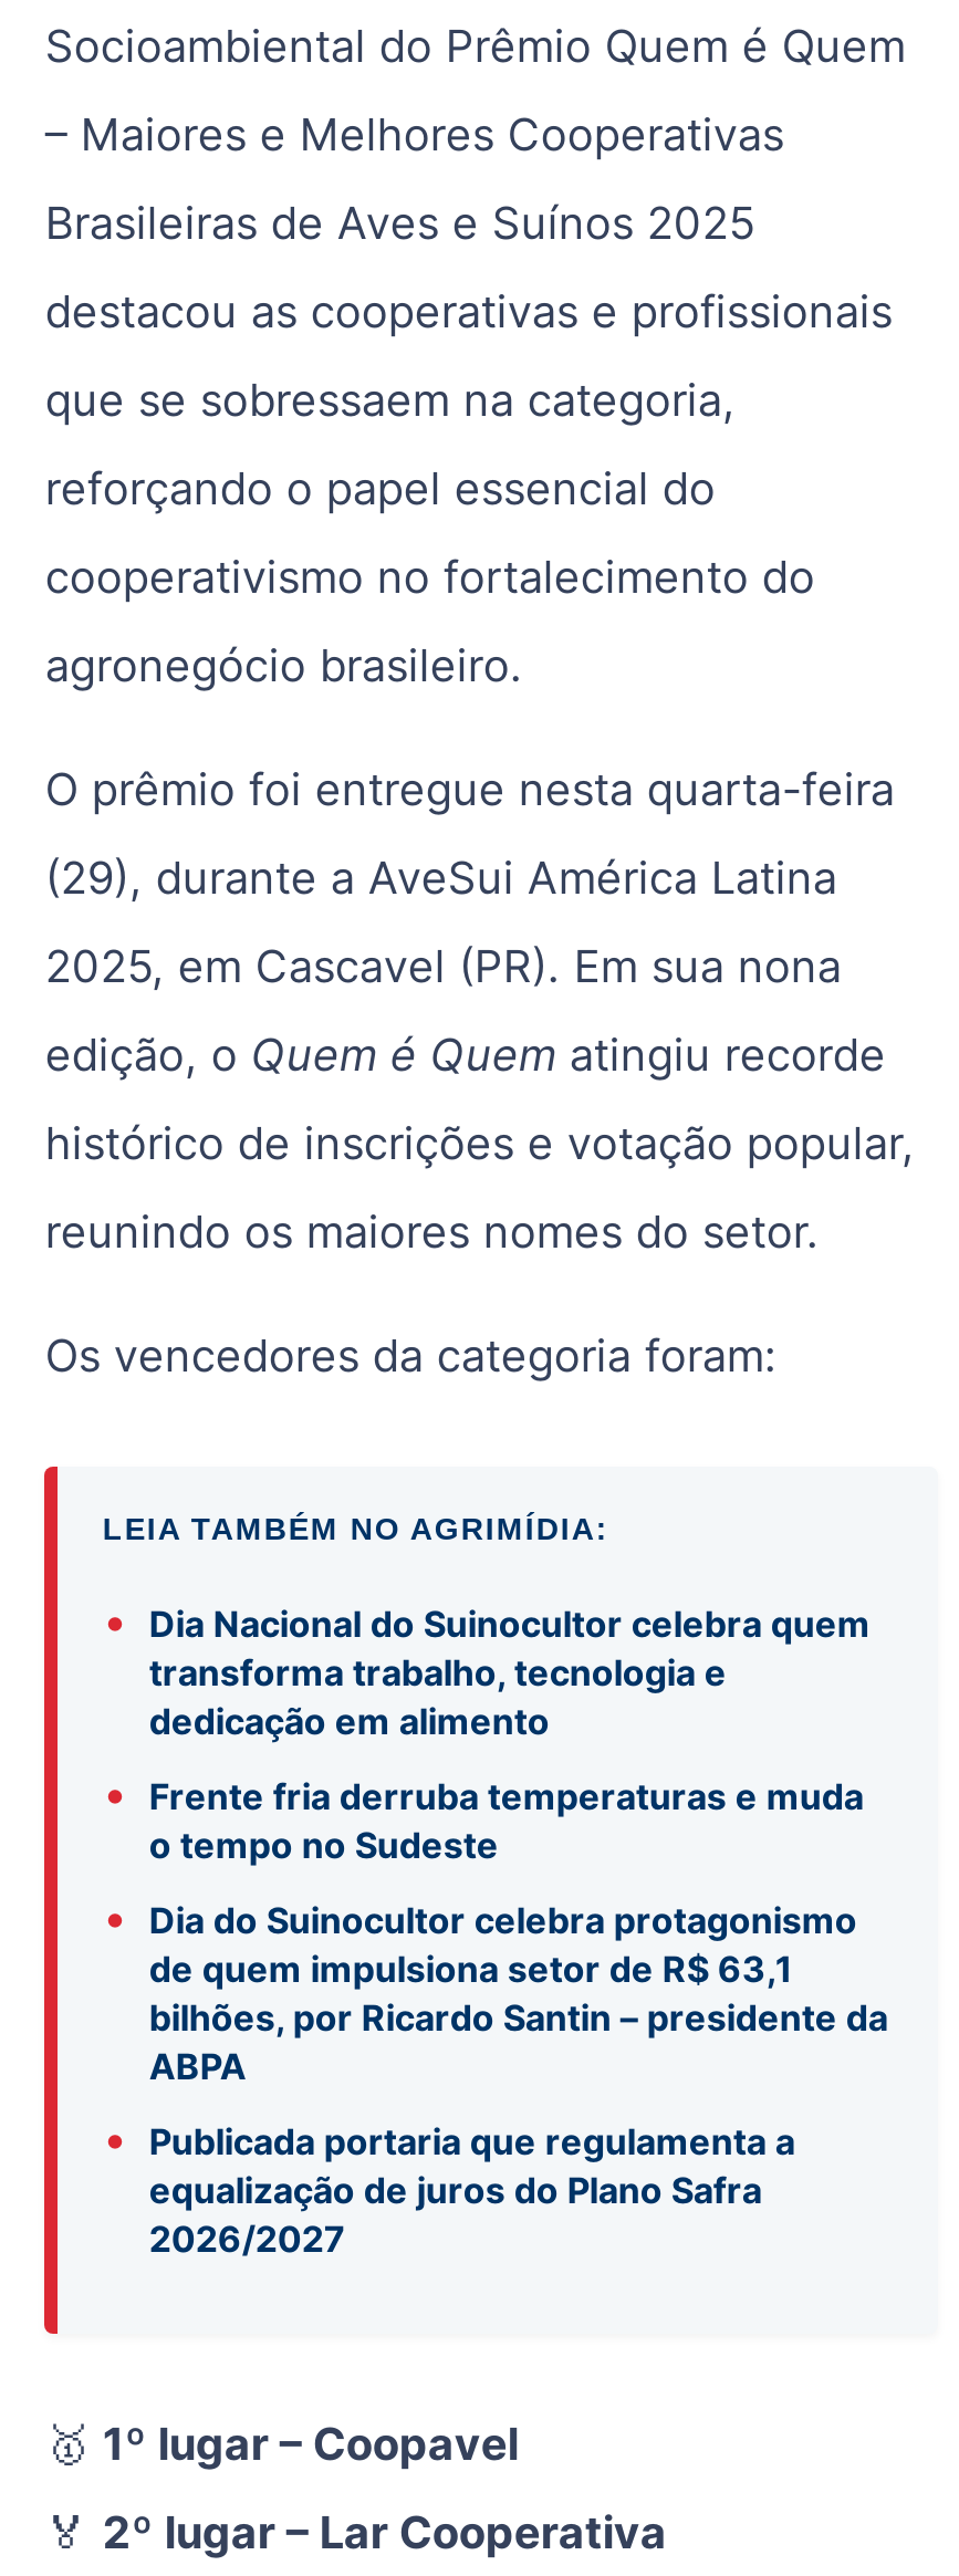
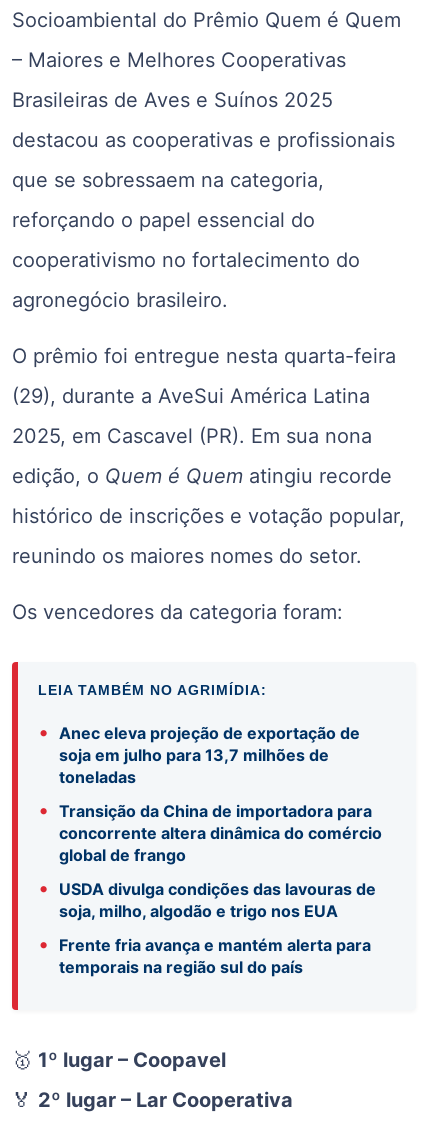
[103,1596,870,1744] • Dia Nacional do Suinocultor celebra quem | transforma trabalho, tecnologia e | dedicação em alimento -> [38,720,360,787] • Anec eleva projeção de exportação de | soja em julho para 13,7 milhões de | toneladas
[103,1768,864,1868] • Frente fria derruba temperaturas e muda | o tempo no Sudeste -> [38,798,382,865] • Transição da China de importadora para | concorrente altera dinâmica do comércio | global de frango
[103,1892,888,2089] • Dia do Suinocultor celebra protagonismo | de quem impulsiona setor de R$ 63,1 | bilhões, por Ricardo Santin – presidente da | ABPA -> [38,876,376,921] • USDA divulga condições das lavouras de | soja, milho, algodão e trigo nos EUA
[103,2113,795,2261] • Publicada portaria que regulamenta a | equalização de juros do Plano Safra | 2026/2027 -> [38,932,371,977] • Frente fria avança e mantém alerta para | temporais na região sul do país

